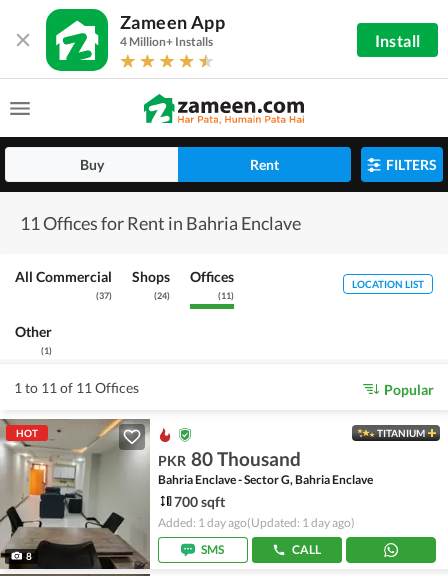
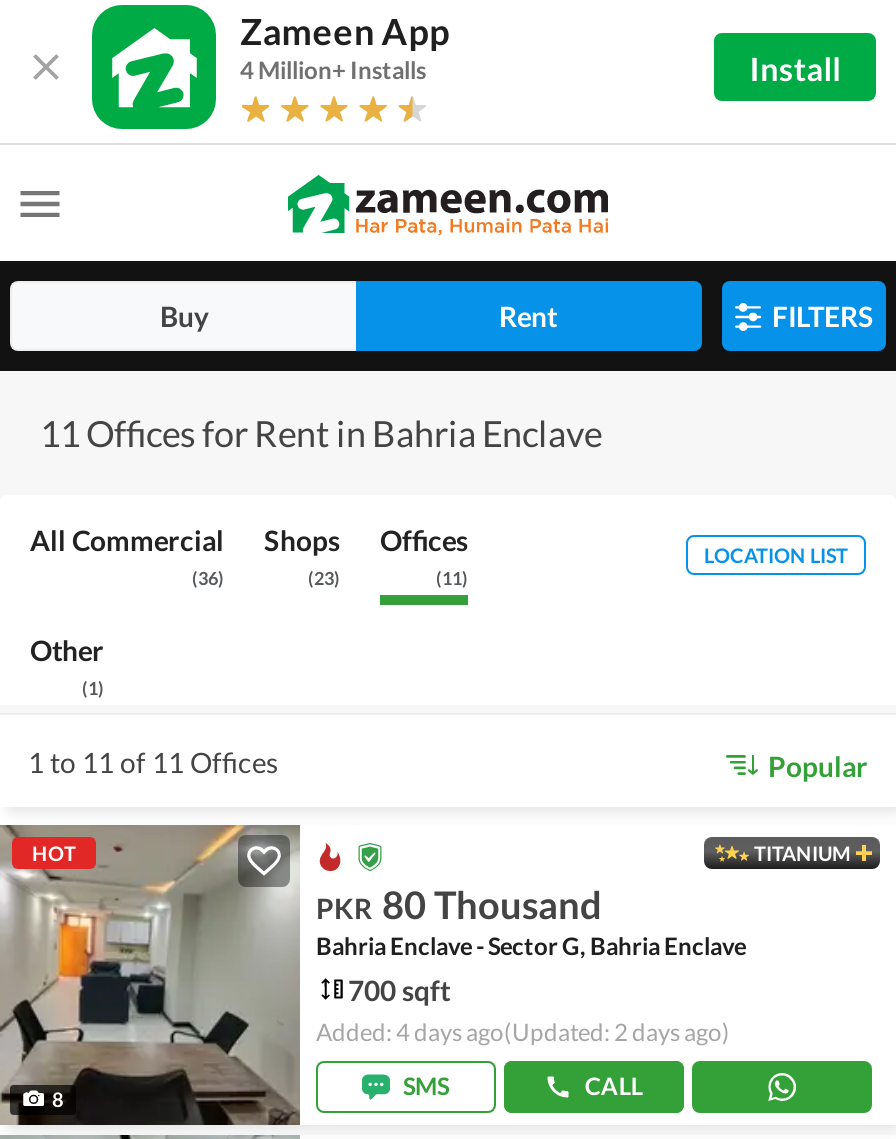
[96,290,112,301] (37) -> [192,567,224,589] (36)
[154,290,170,301] (24) -> [308,567,340,589] (23)
[158,515,355,530] Added: 1 day ago(Updated: 1 day ago) -> [316,1017,730,1047] Added: 4 days ago(Updated: 2 days ago)

